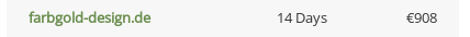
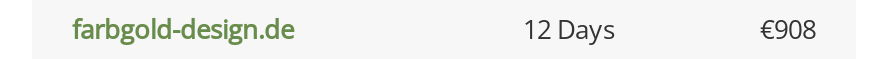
[276,7,327,27] 14 Days -> [523,10,615,46] 12 Days

